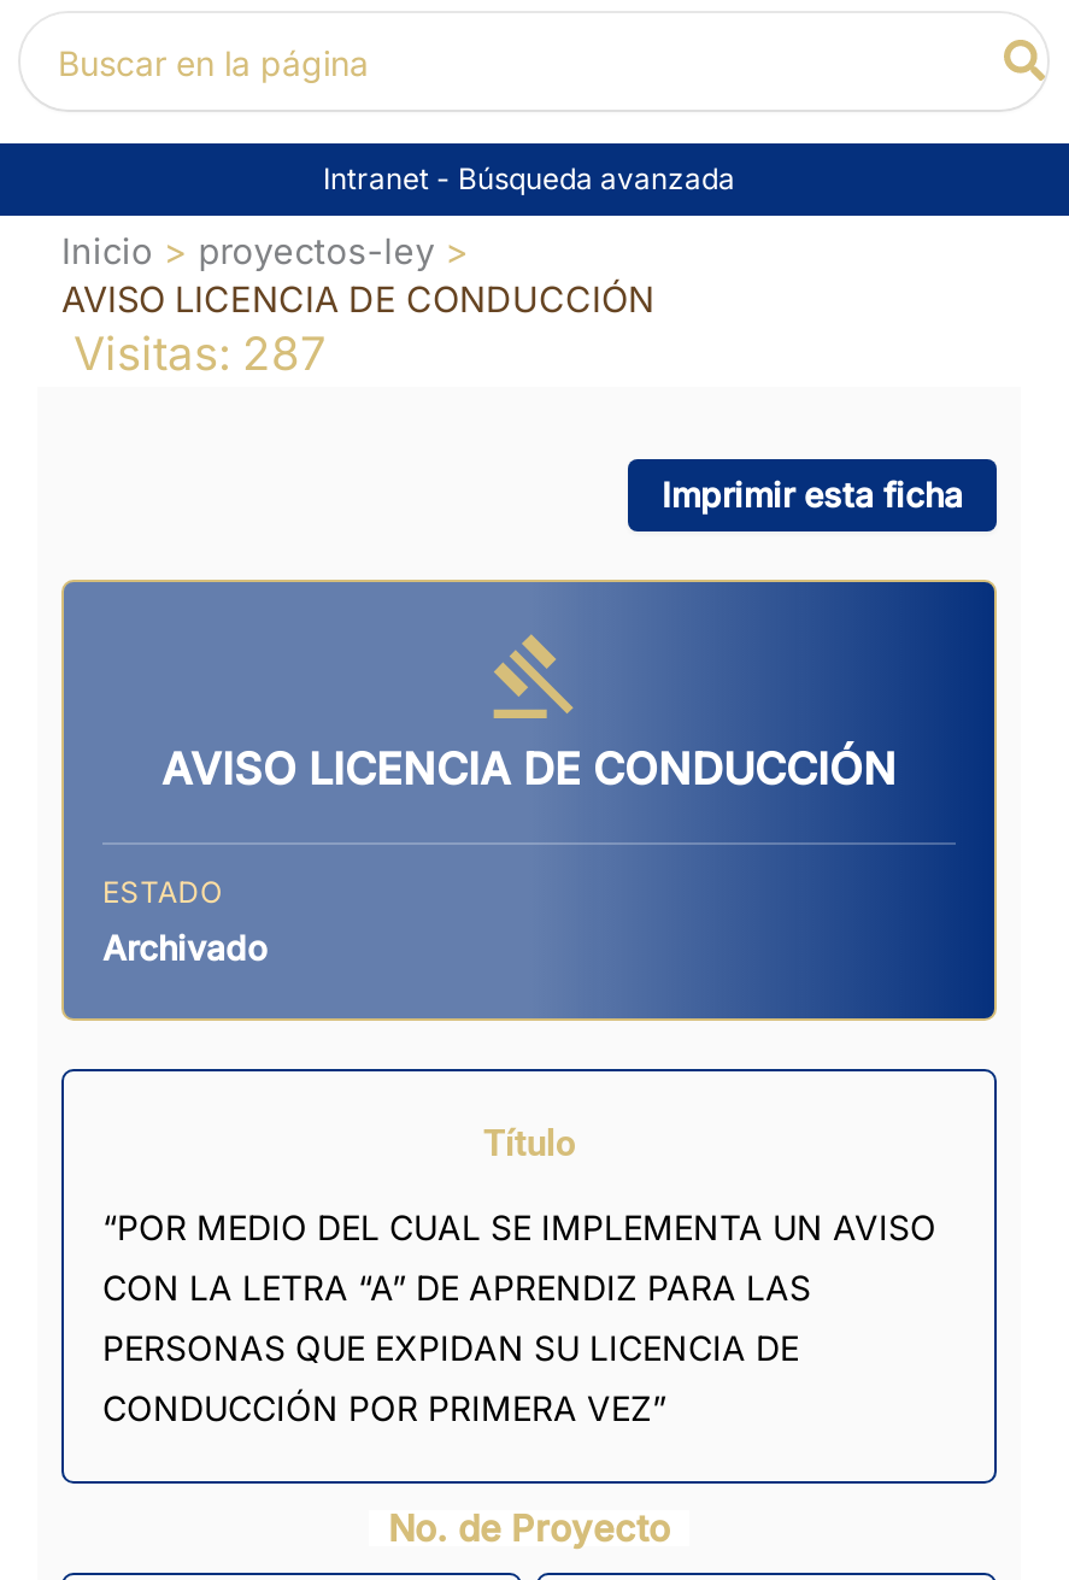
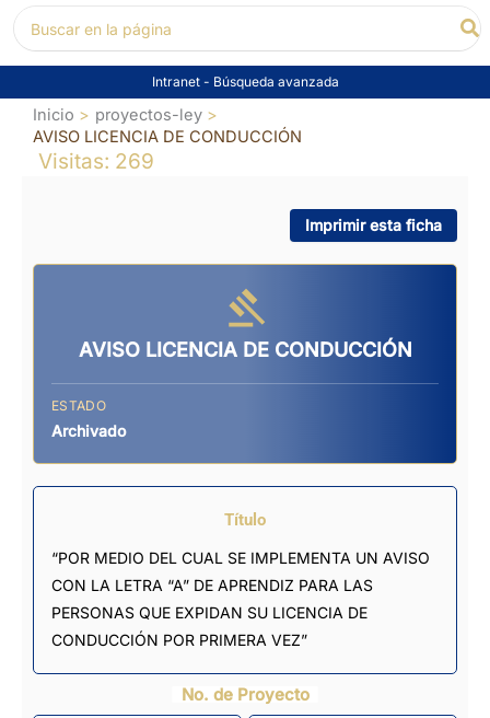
[74,326,327,381] Visitas: 287 -> [38,148,154,174] Visitas: 269

